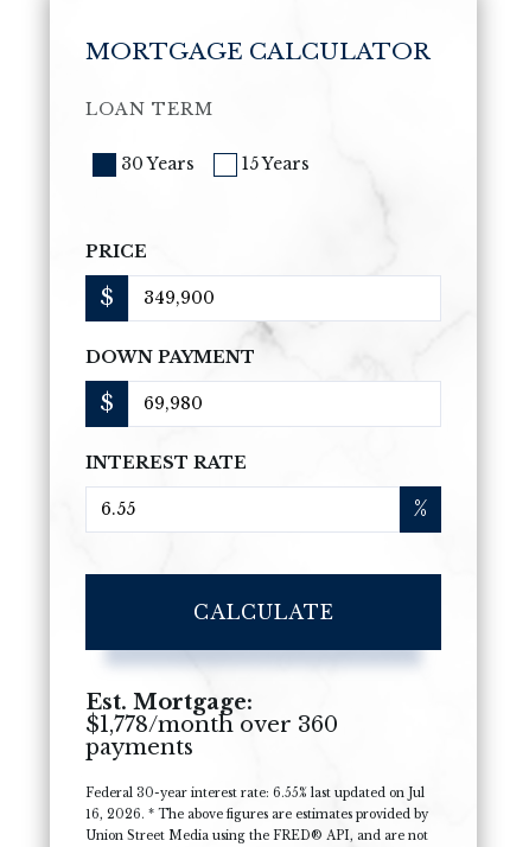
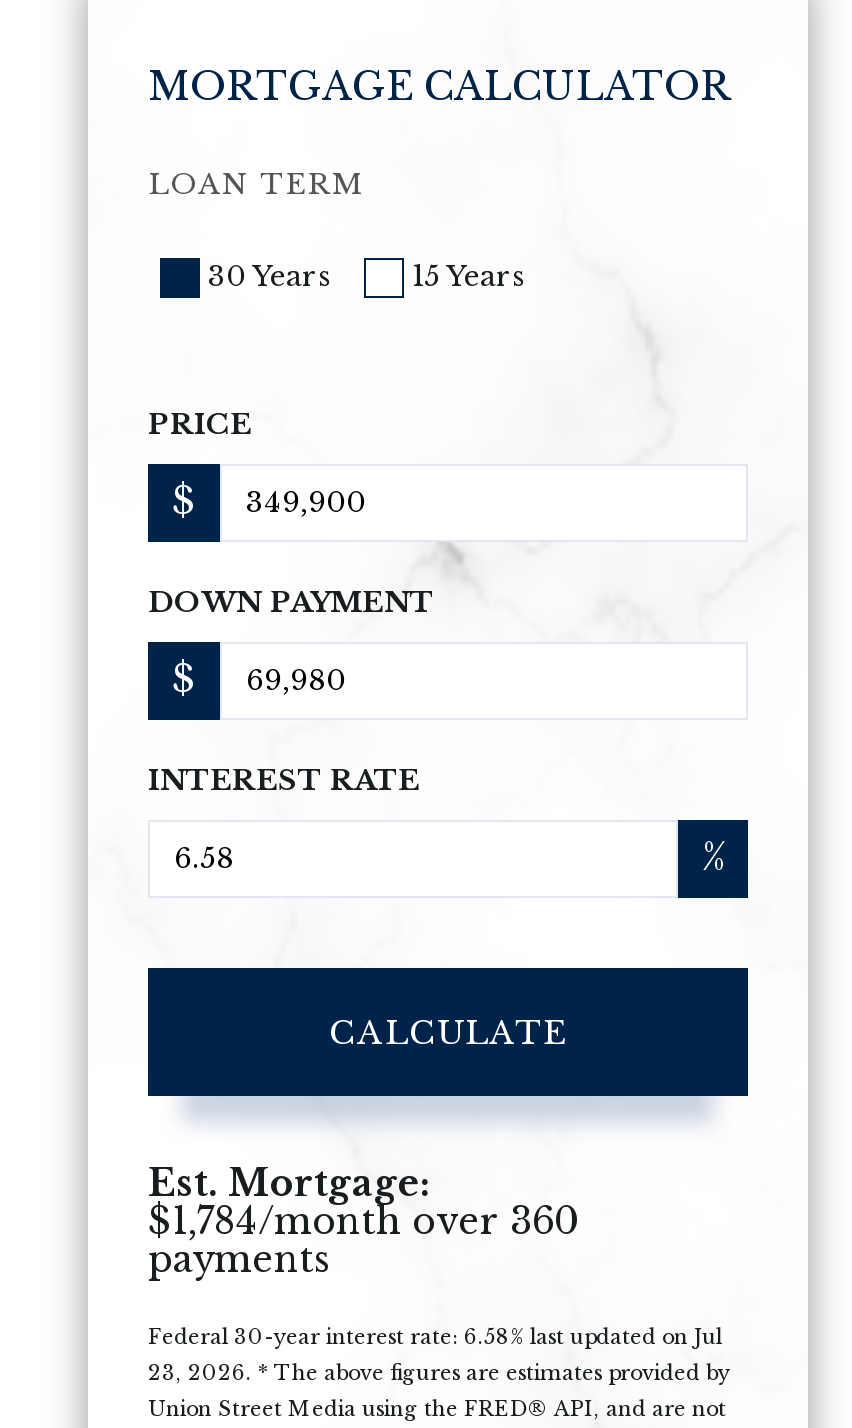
[85,711,338,737] $1,778/month over 360 -> [148,1199,578,1243] $1,784/month over 360
[85,785,425,800] Federal 30-year interest rate: 6.55% last updated on Jul -> [148,1323,722,1349] Federal 30-year interest rate: 6.58% last updated on Jul
[85,806,428,822] 16, 2026. * The above figures are estimates provided by -> [148,1359,730,1385] 23, 2026. * The above figures are estimates provided by

